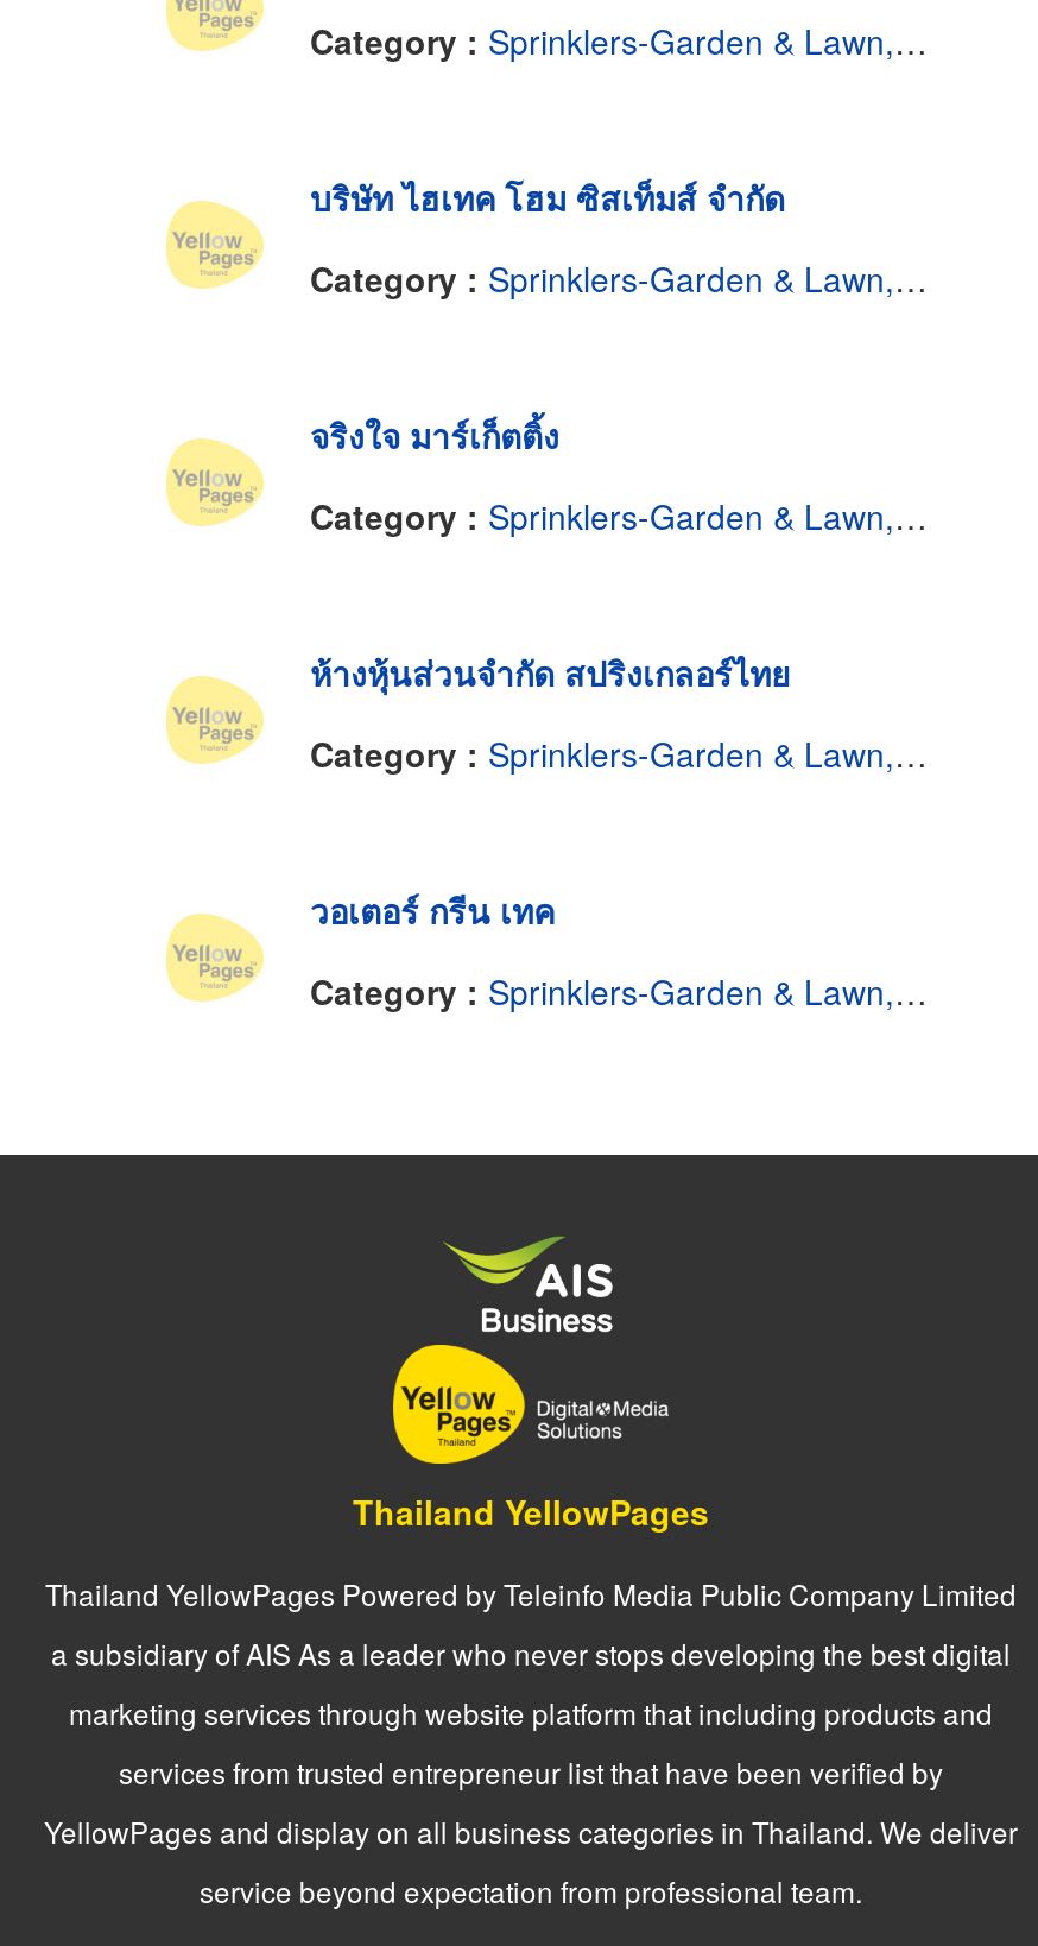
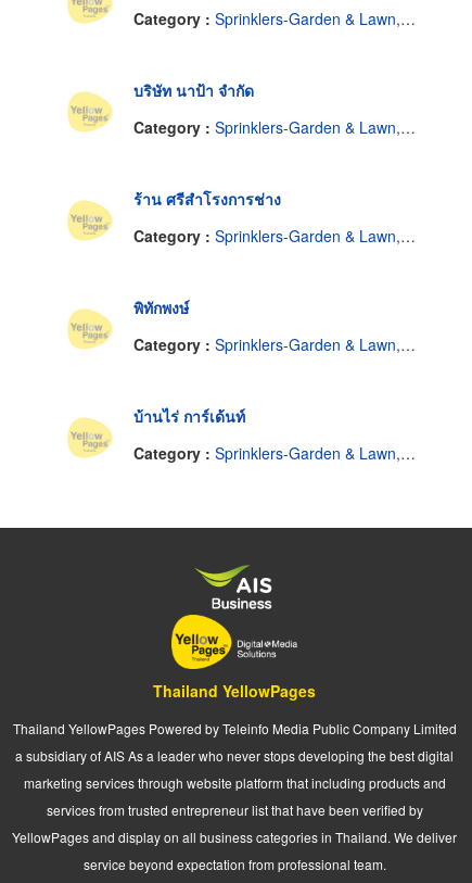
[310,174,785,221] บริษัท ไฮเทค โฮม ซิสเท็มส์ จำกัด -> [133,80,254,101] บริษัท นาป้า จำกัด
[310,412,559,459] จริงใจ มาร์เก็ตติ้ง -> [133,188,281,210] ร้าน ศรีสำโรงการช่าง
[310,649,790,697] ห้างหุ้นส่วนจำกัด สปริงเกลอร์ไทย -> [133,297,189,318] พิทักพงษ์
[310,887,555,934] วอเตอร์ กรีน เทค -> [133,405,245,427] บ้านไร่ การ์เด้นท์

